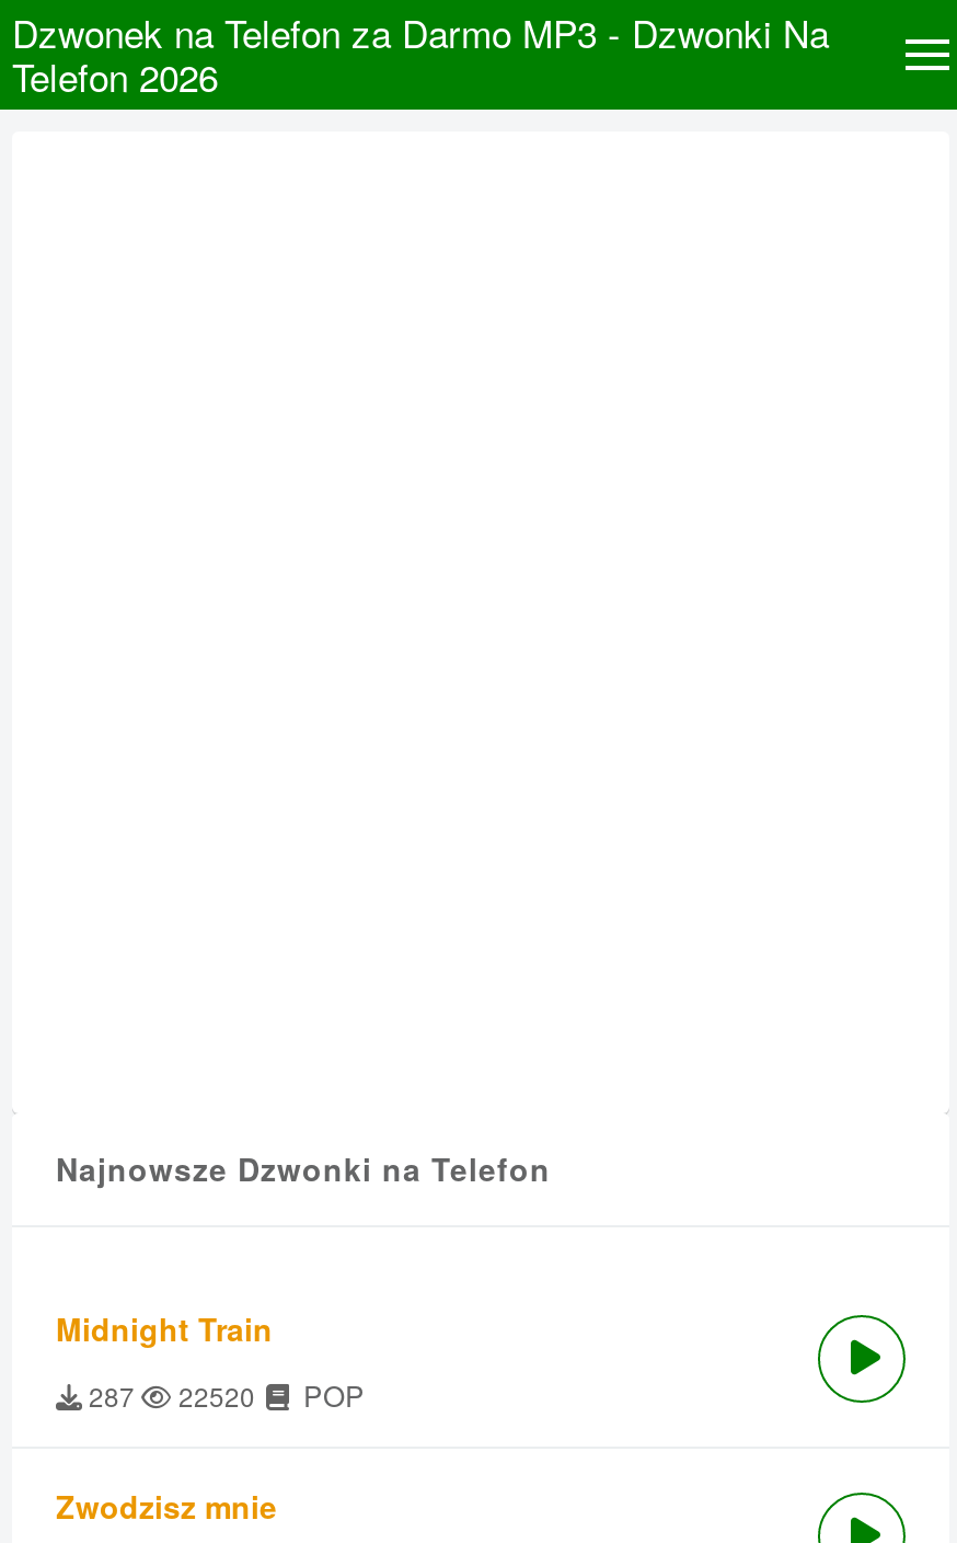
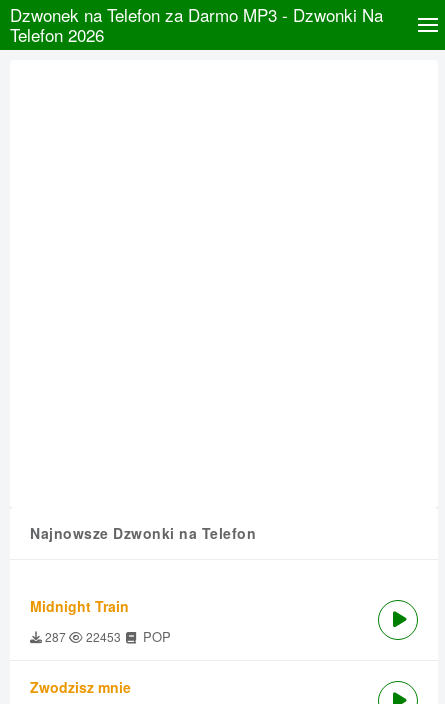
[82,1374,365,1416] 287 22520 POP -> [42,627,171,646] 287 22453 POP

